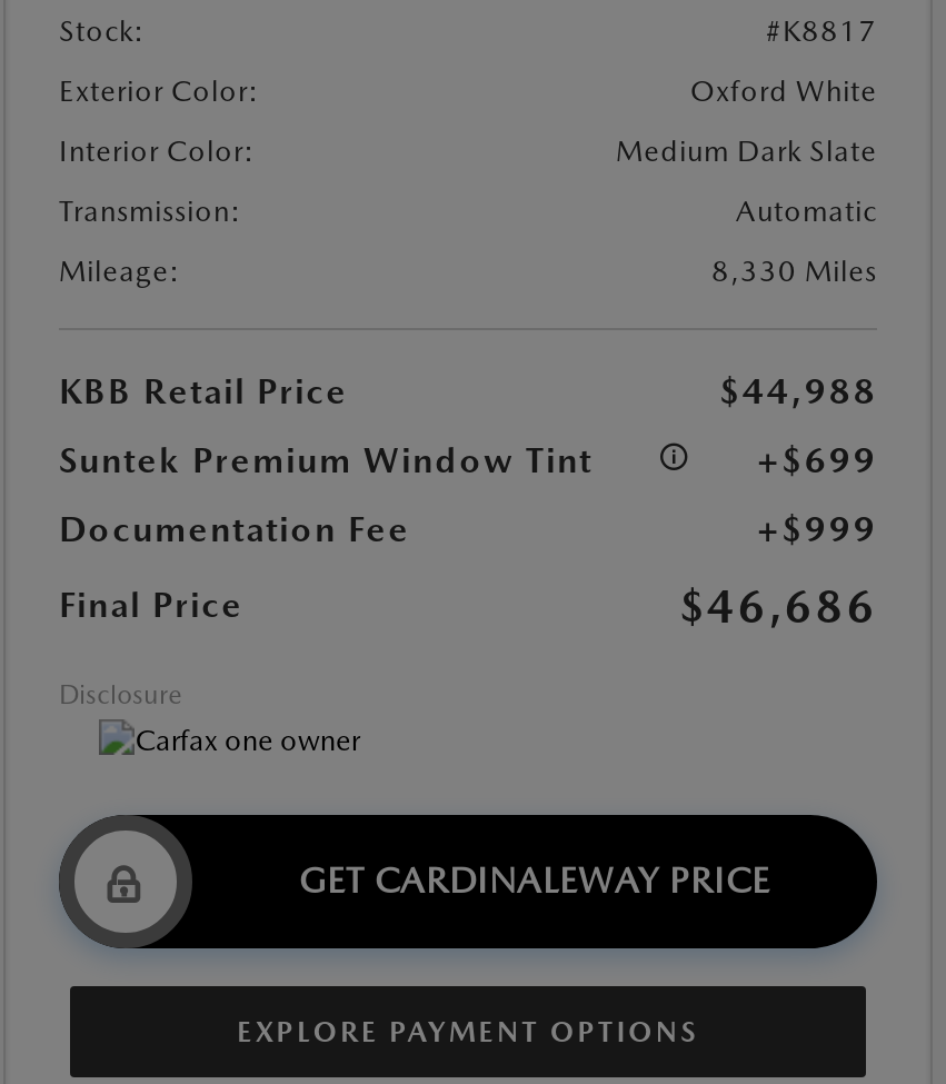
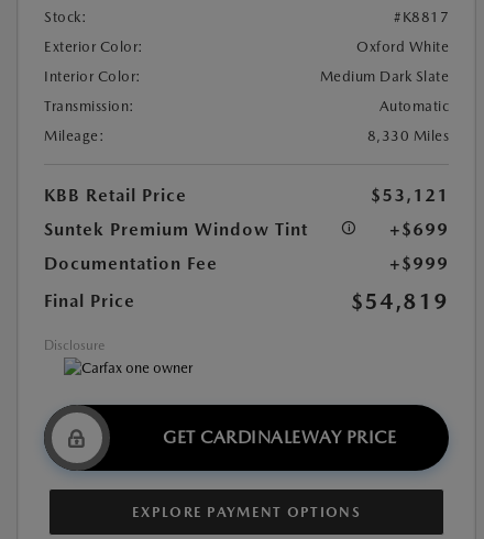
[719,371,877,413] $44,988 -> [371,185,449,206] $53,121
[679,580,877,634] $46,686 -> [351,289,449,315] $54,819

